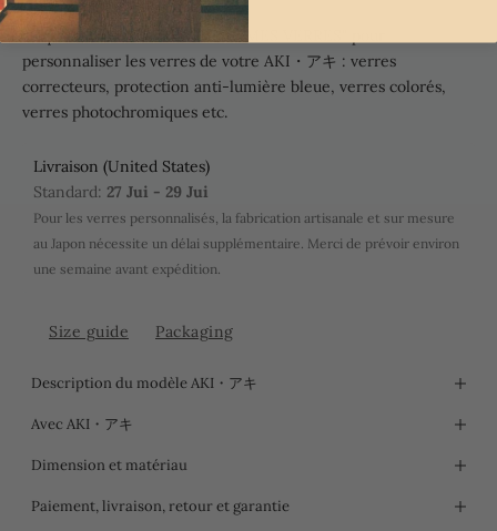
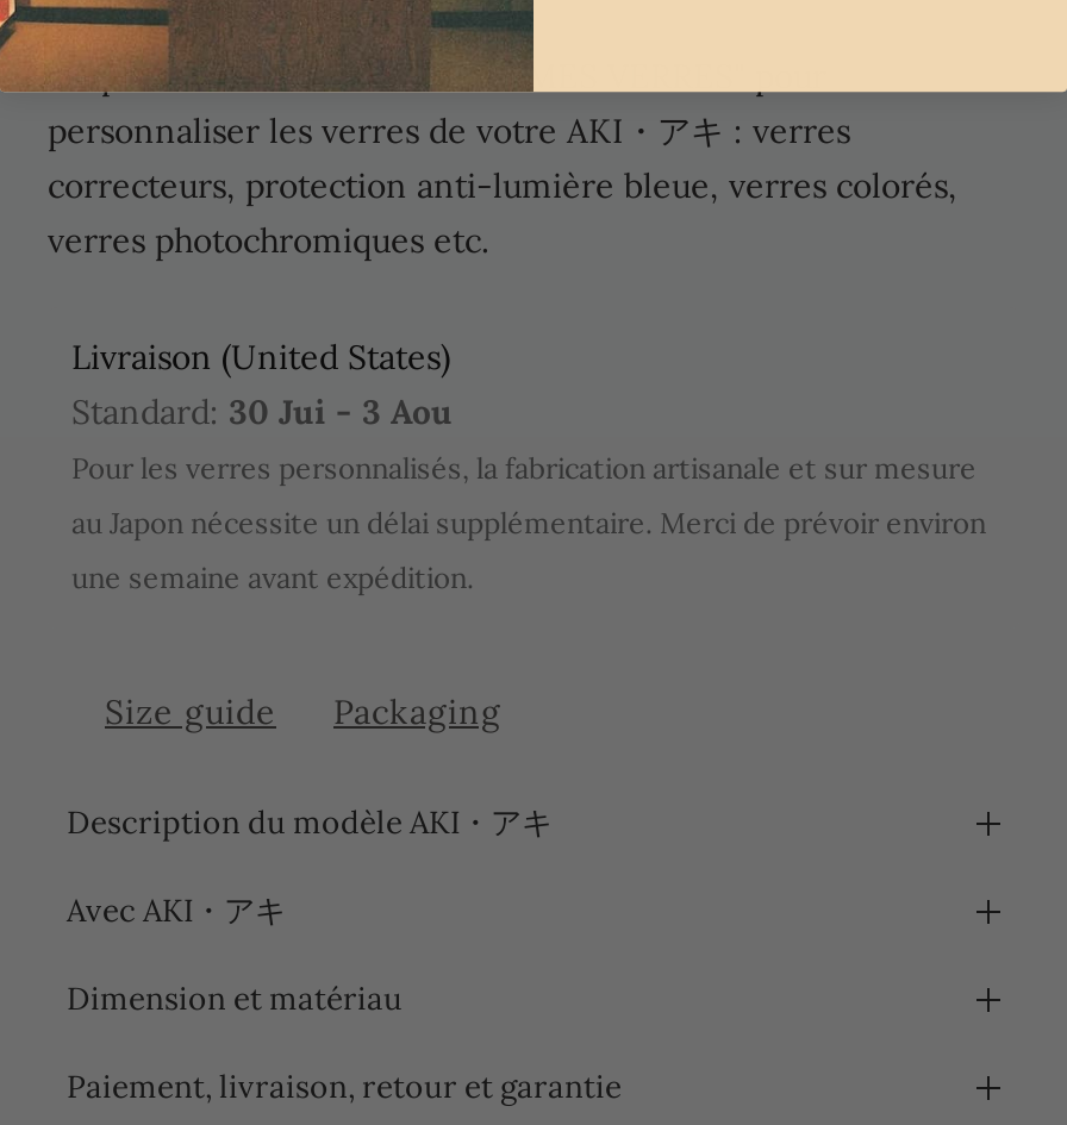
[33,182,209,202] Standard: 27 Jui - 29 Jui -> [71,390,453,433] Standard: 30 Jui - 3 Aou

